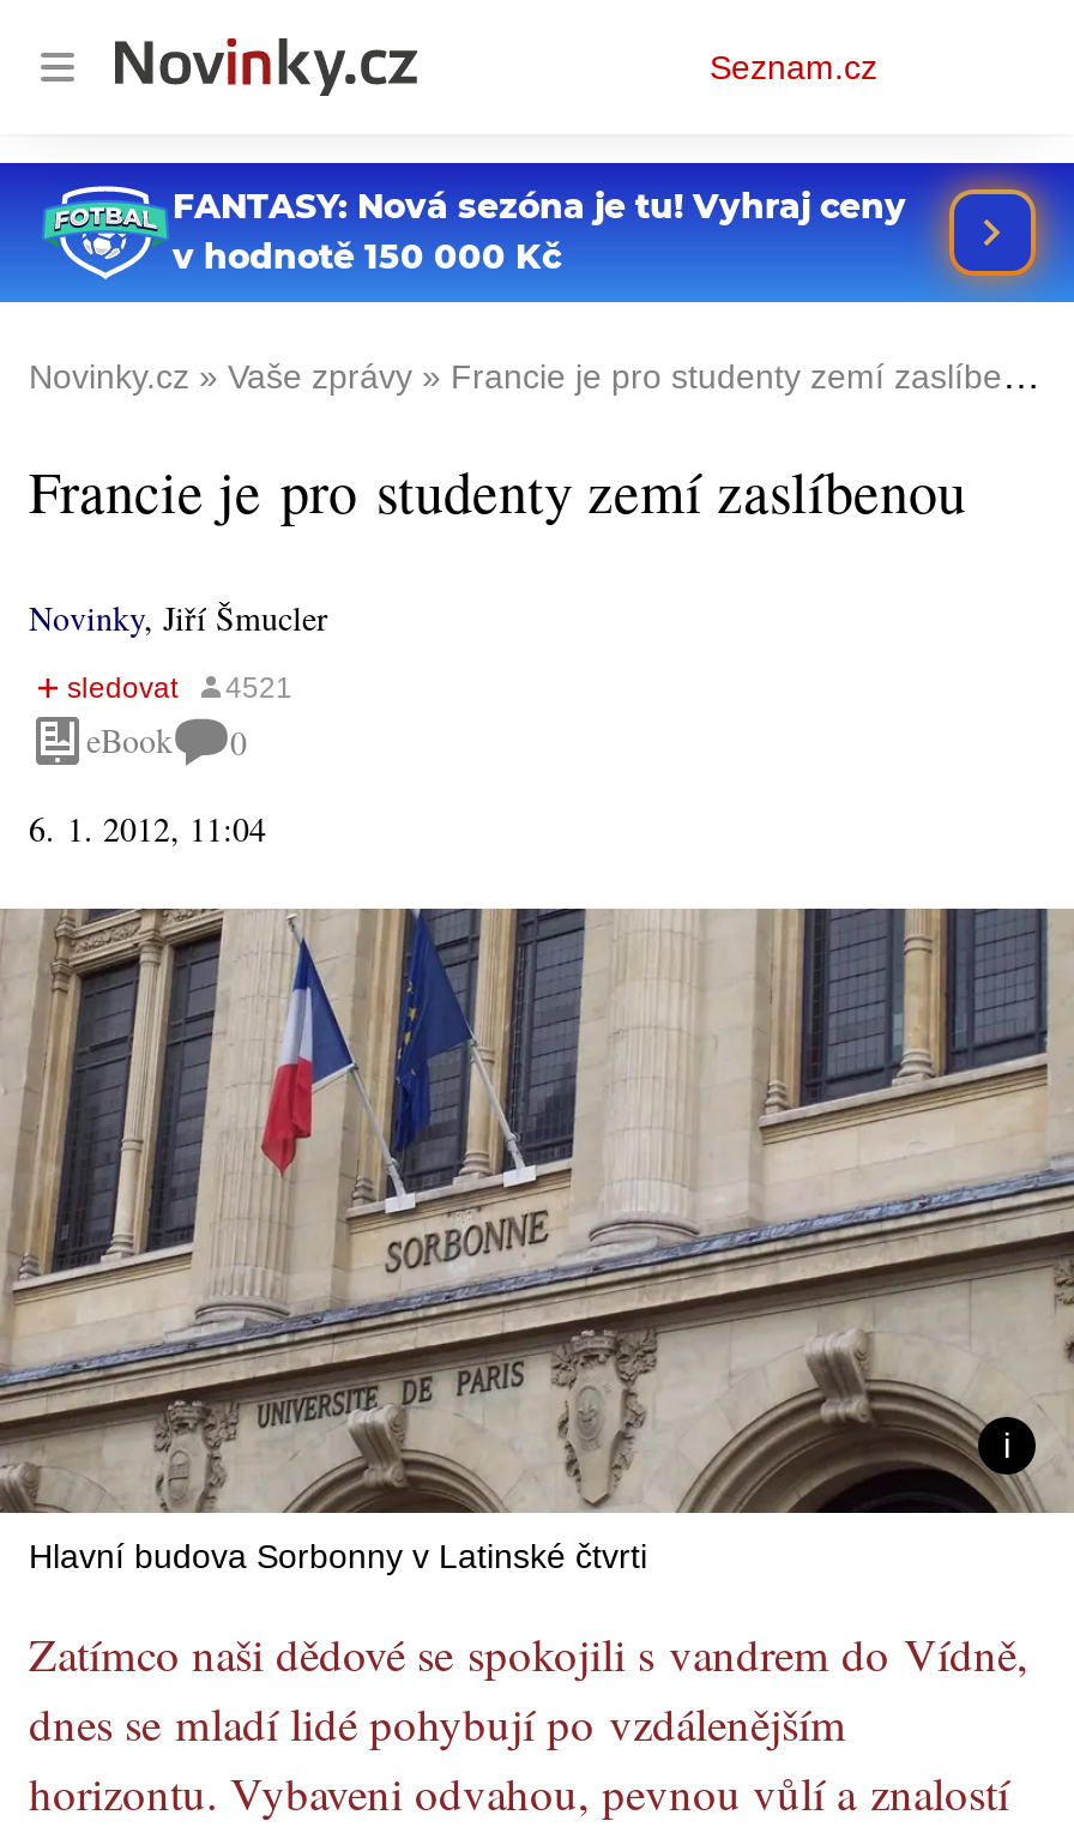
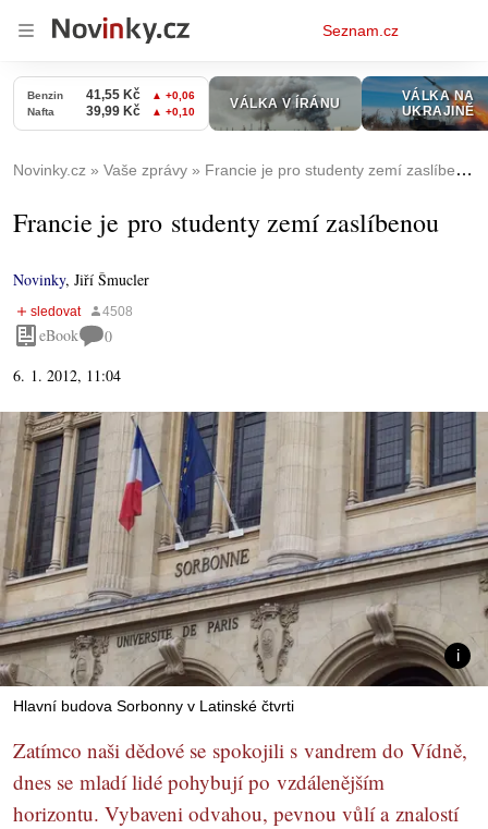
[7,161,1067,304] [image] -> [3,74,485,136] [image]

